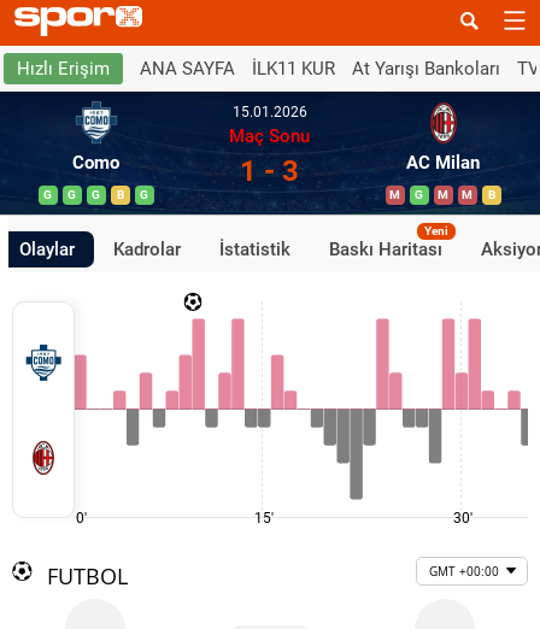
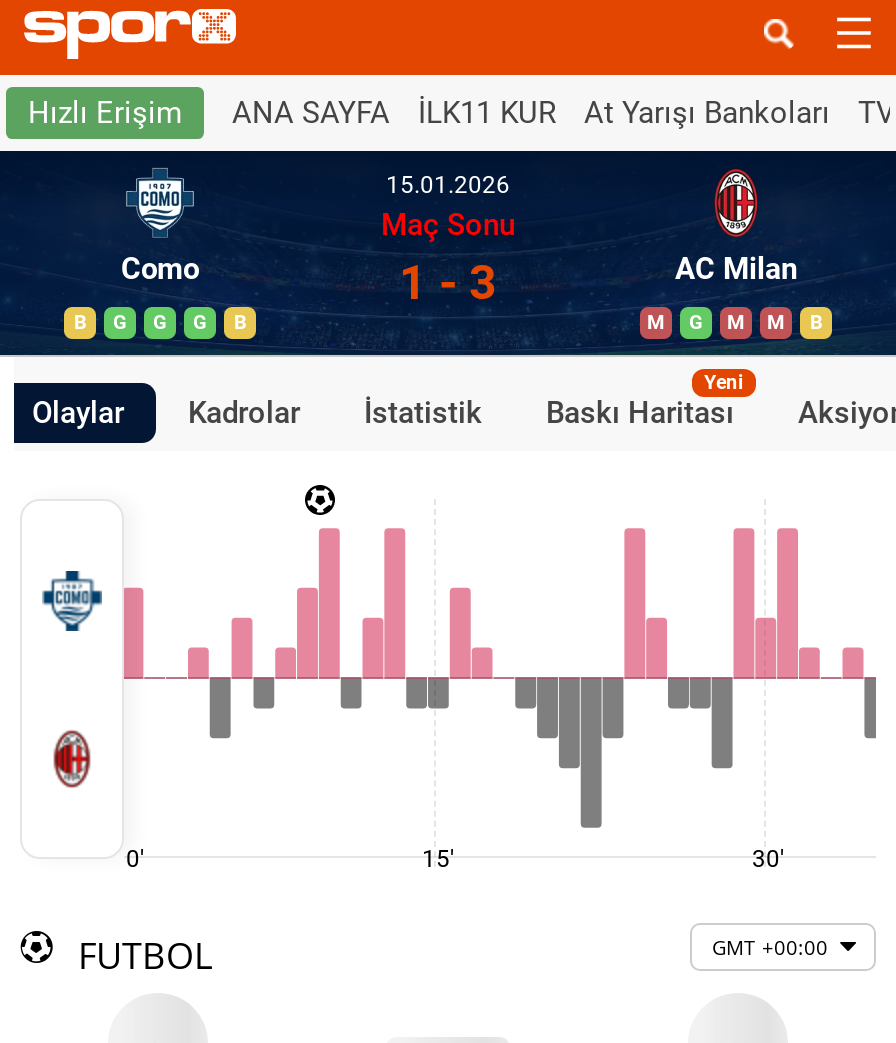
[140,188,149,201] G -> none
none -> [74,311,86,333] B

